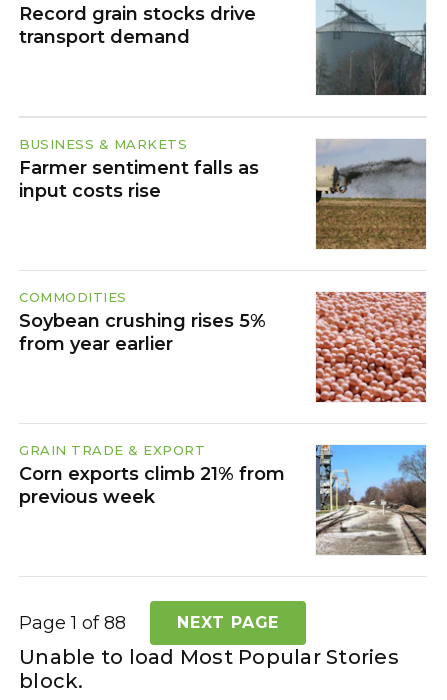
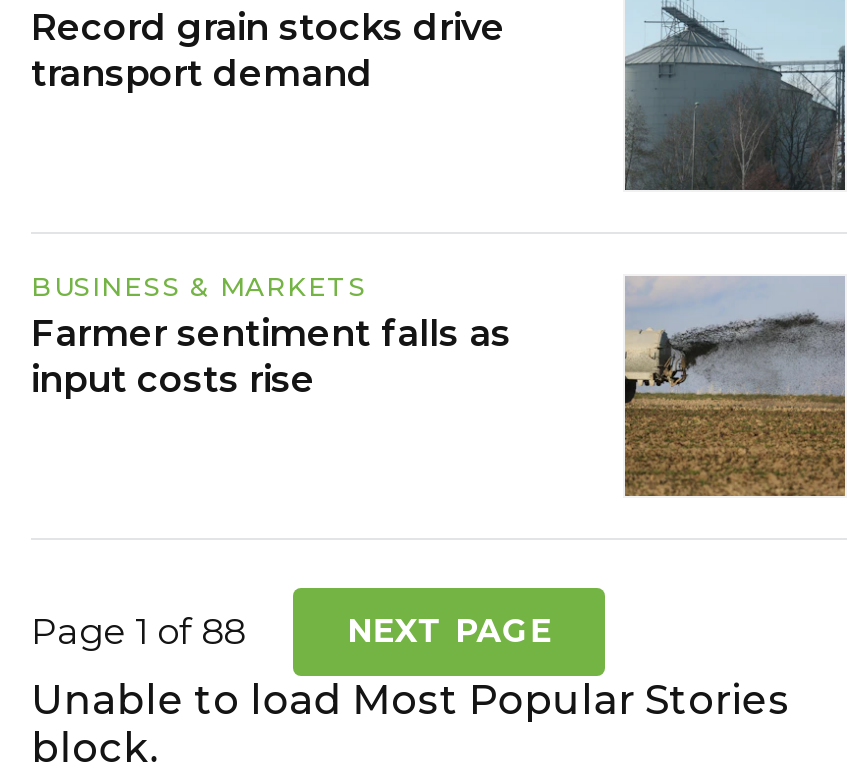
[19,289,266,355] COMMODITIES | Soybean crushing rises 5% | from year earlier -> none
[315,291,427,403] [image] -> none
[19,442,427,556] [image] | GRAIN TRADE & EXPORT | Corn exports climb 21% from | previous week -> none

